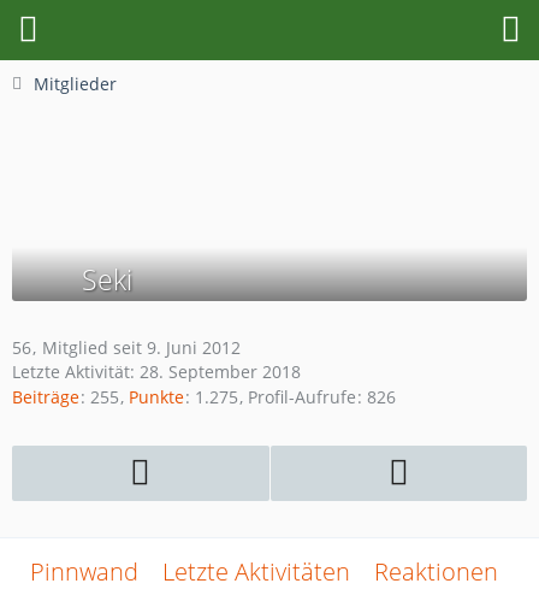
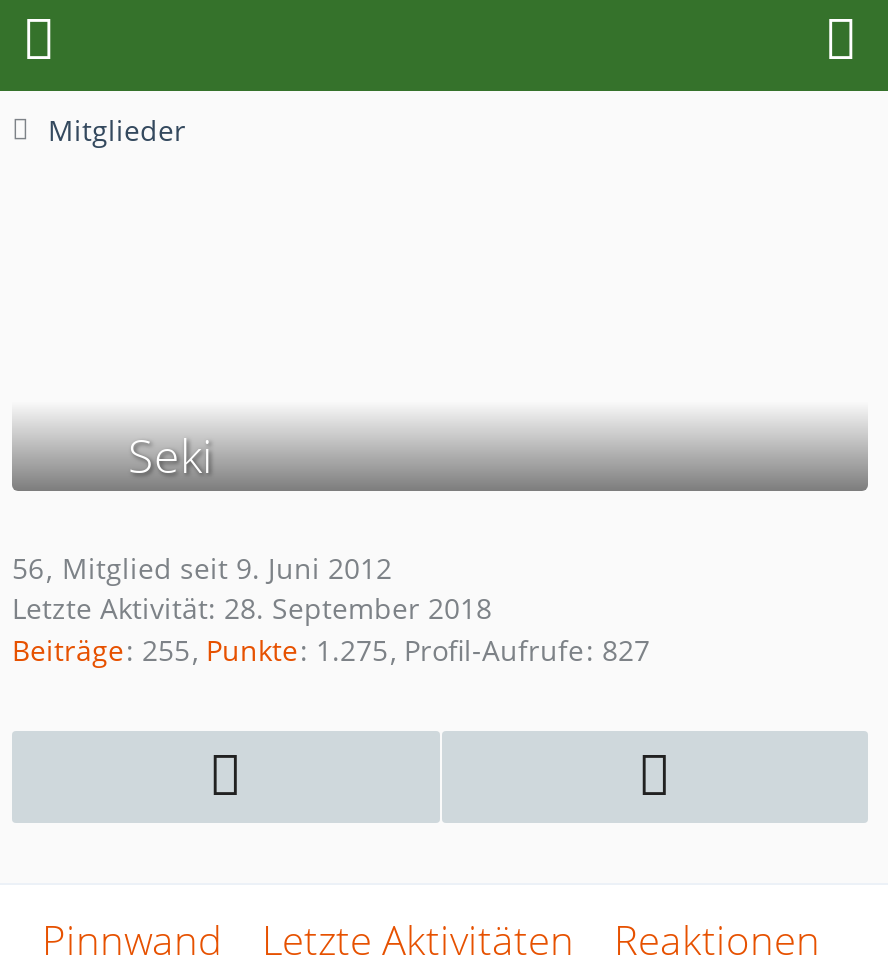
[12,386,396,409] Beiträge 255 Punkte 1.275 Profil-Aufrufe 826 -> [12,631,650,669] Beiträge 255 Punkte 1.275 Profil-Aufrufe 827

